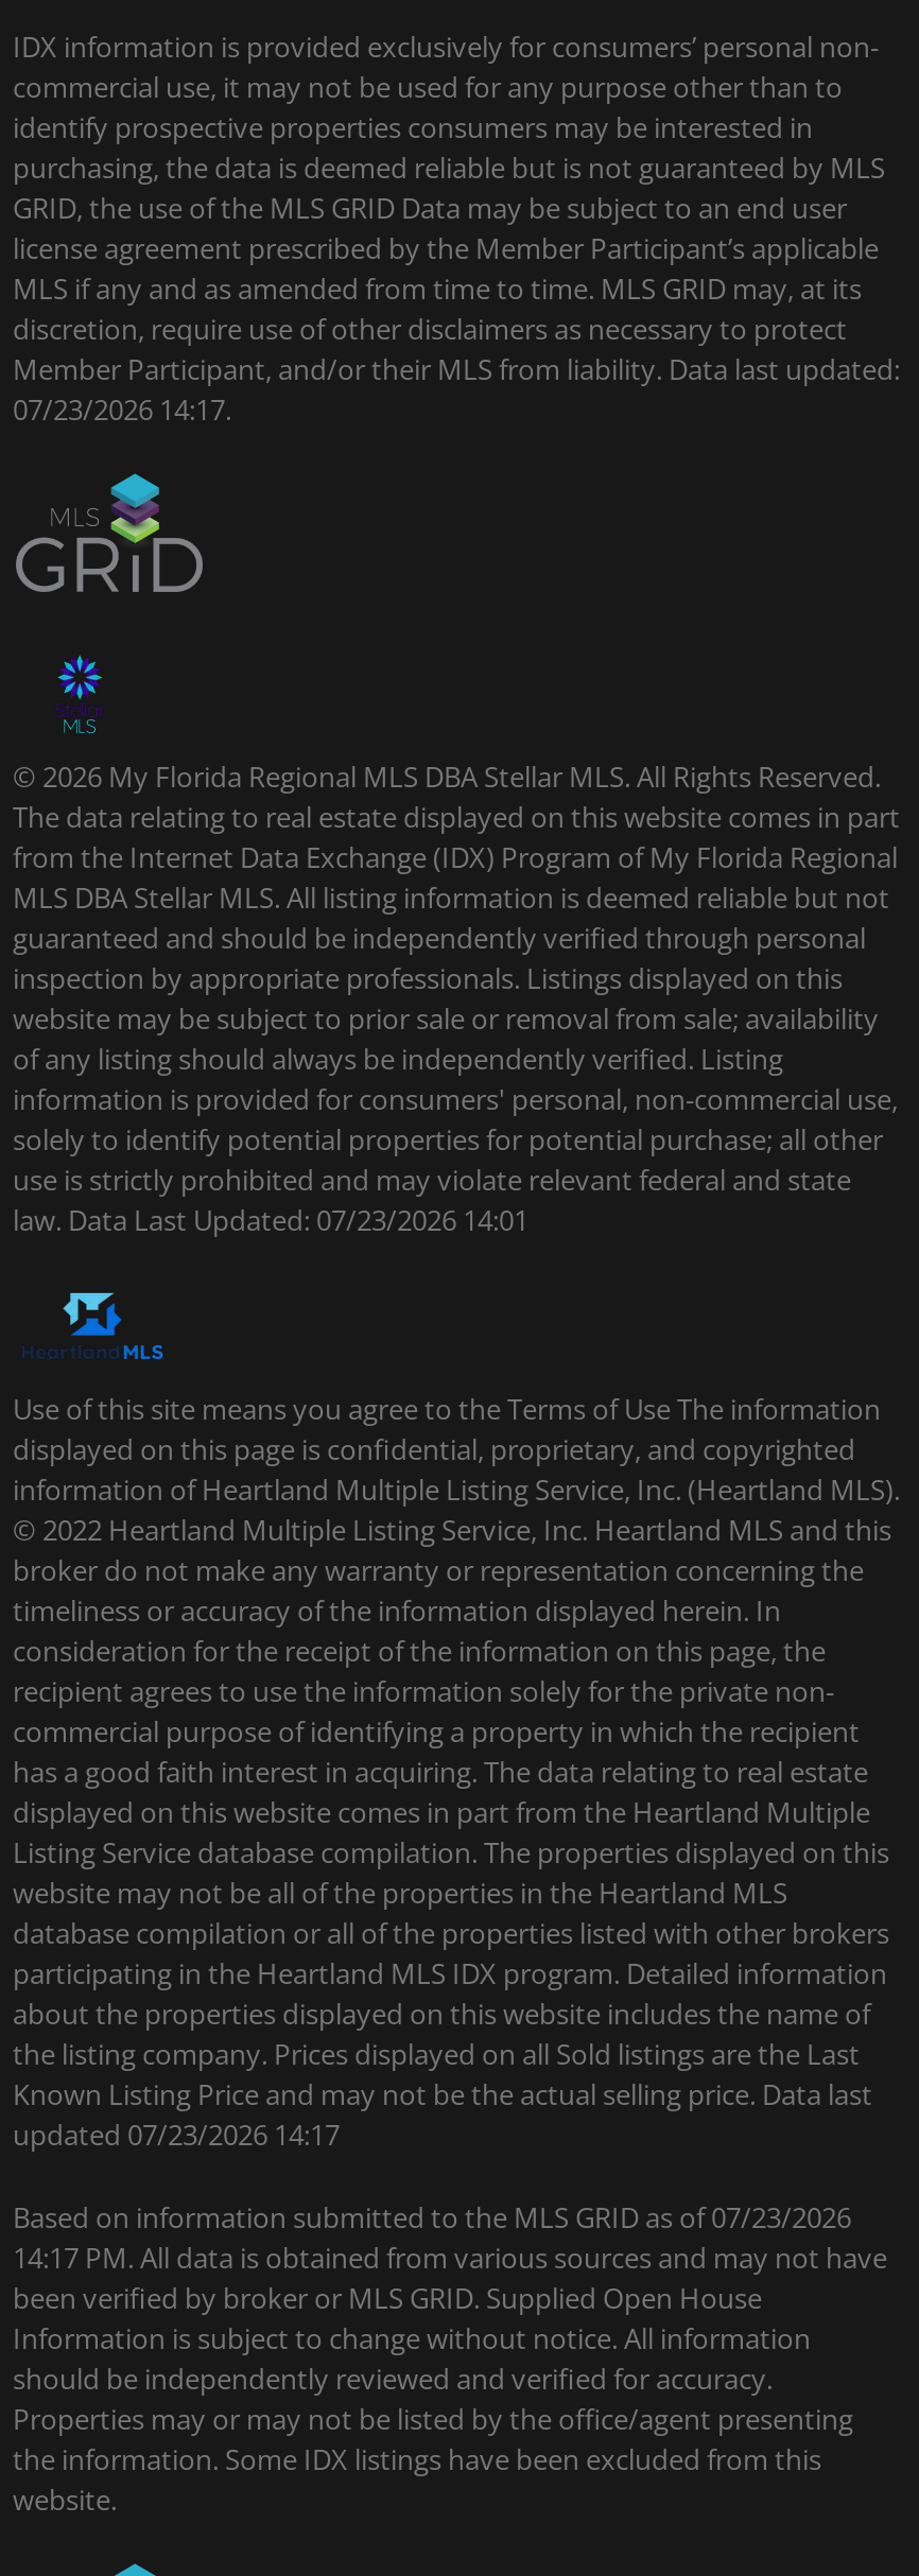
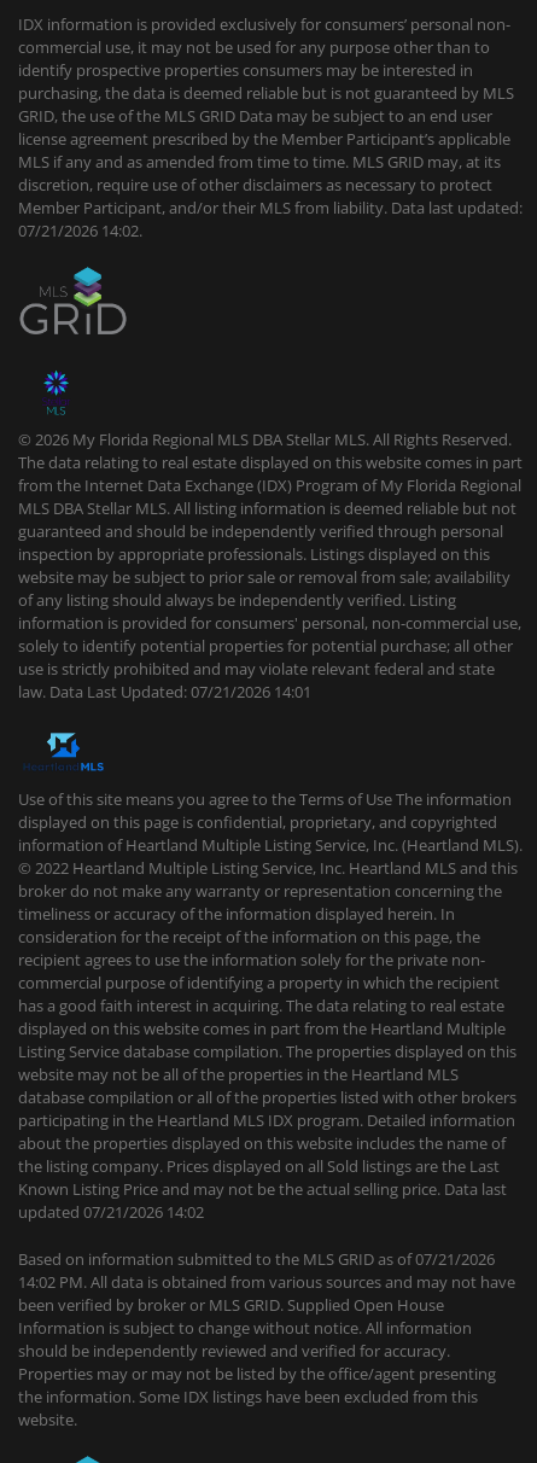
[13,389,231,428] 07/23/2026 14:17. -> [18,219,142,241] 07/21/2026 14:02.
[13,1200,528,1238] law. Data Last Updated: 07/23/2026 14:01 -> [18,680,311,702] law. Data Last Updated: 07/21/2026 14:01
[13,2114,340,2153] updated 07/23/2026 14:17 -> [18,1200,204,1222] updated 07/21/2026 14:02
[13,2197,851,2235] Based on information submitted to the MLS GRID as of 07/23/2026 -> [18,1248,495,1269] Based on information submitted to the MLS GRID as of 07/21/2026
[13,2238,887,2276] 14:17 PM. All data is obtained from various sources and may not have -> [18,1270,515,1292] 14:02 PM. All data is obtained from various sources and may not have

